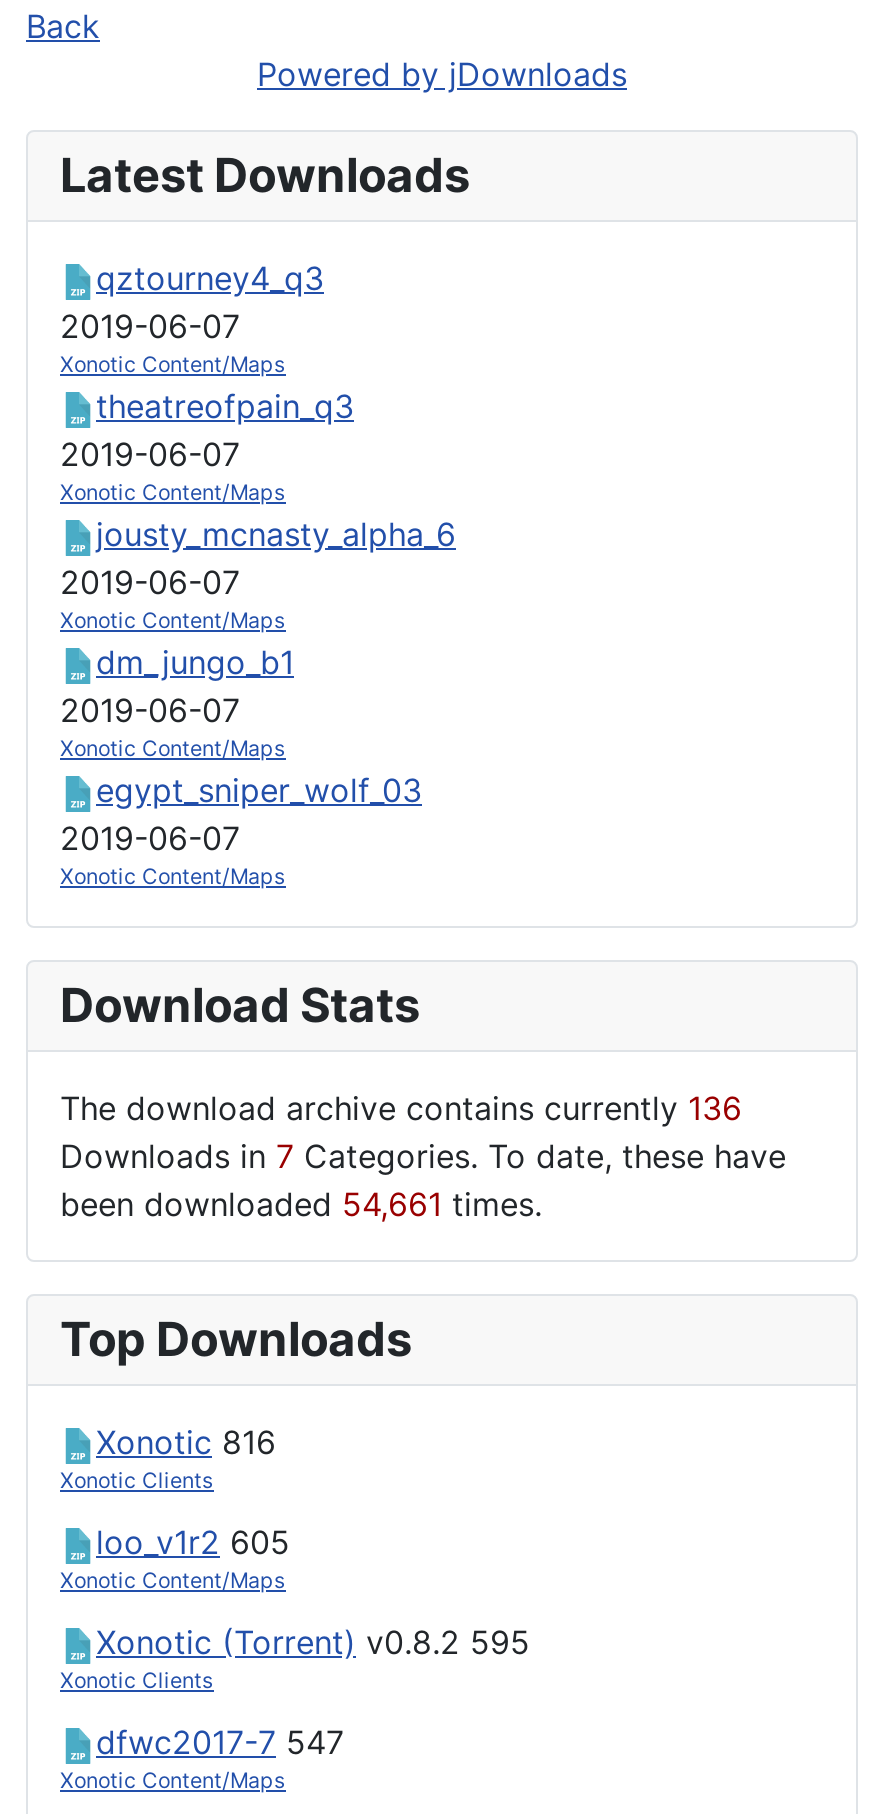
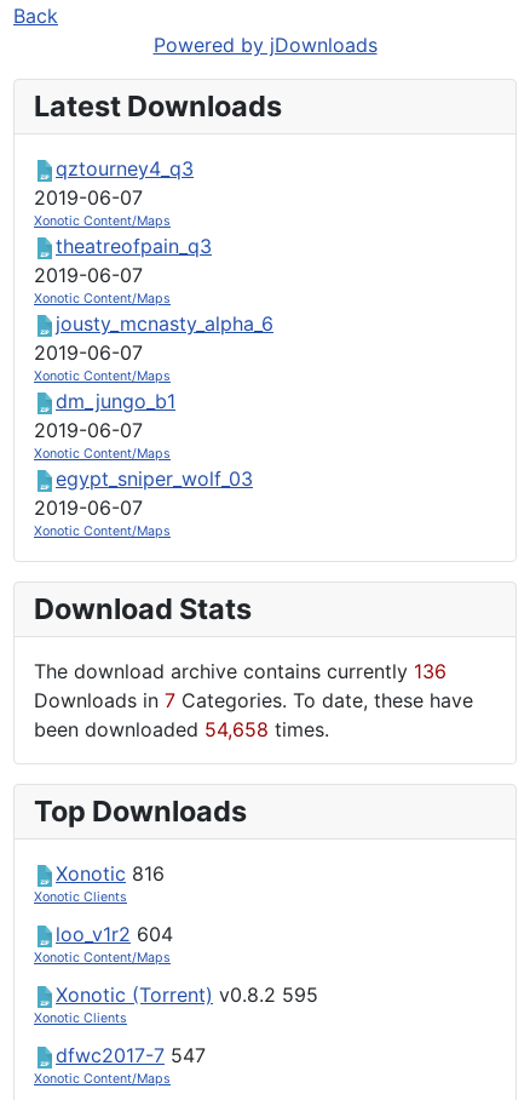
[60,1184,542,1224] been downloaded 54,661 times. -> [34,717,329,741] been downloaded 54,658 times.
[96,1522,290,1562] loo_v1r2 605 -> [56,922,173,946] loo_v1r2 604

